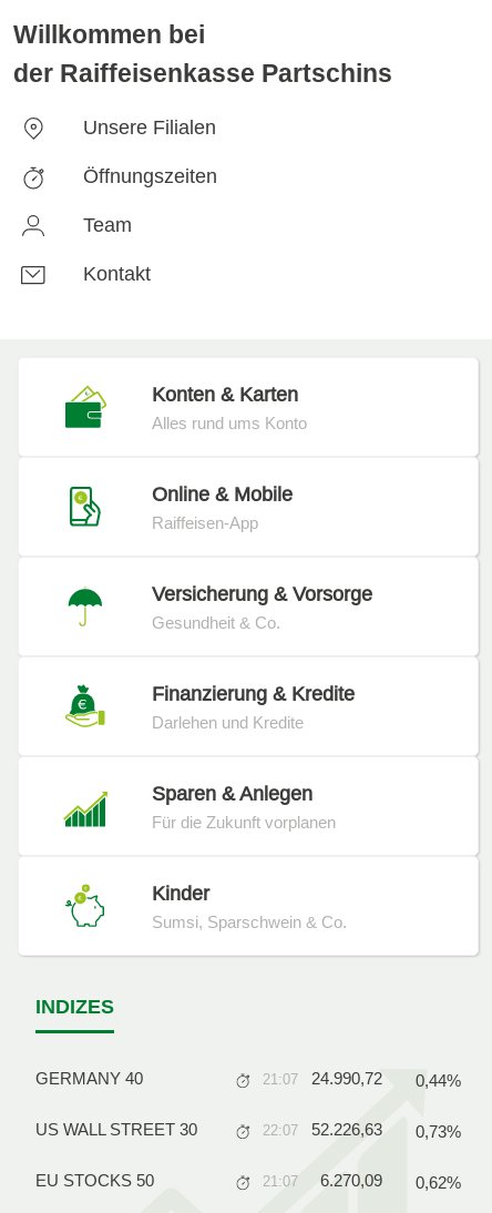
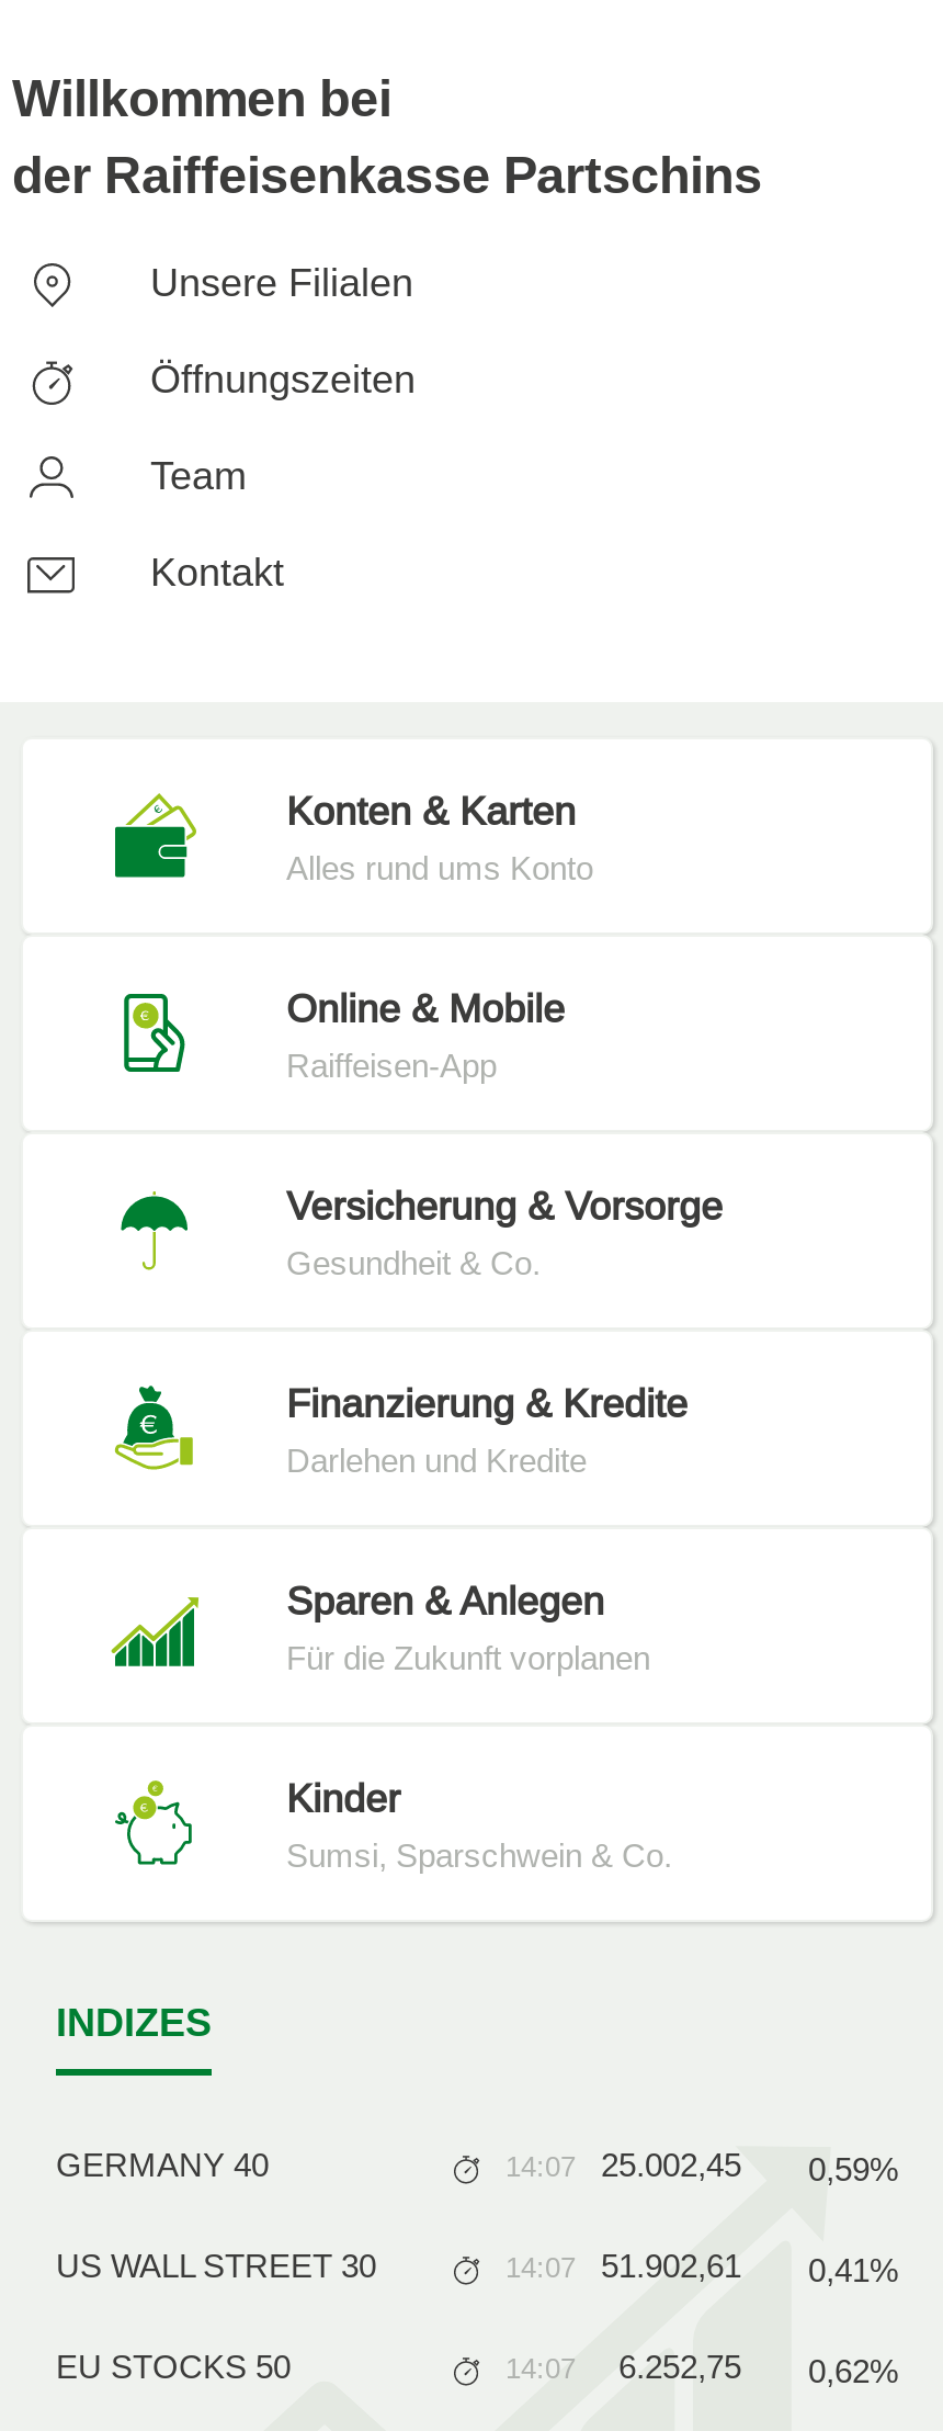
[263,1070,298,1088] 21:07 -> [505,2148,576,2183] 14:07
[311,1069,382,1088] 24.990,72 -> [601,2146,741,2183] 25.002,45
[416,1071,461,1090] 0,44% -> [808,2150,898,2187] 0,59%
[263,1121,298,1139] 22:07 -> [505,2249,576,2284] 14:07
[311,1120,382,1139] 52.226,63 -> [601,2247,741,2284] 51.902,61
[416,1122,461,1141] 0,73% -> [808,2251,898,2288] 0,41%
[263,1172,298,1190] 21:07 -> [505,2350,576,2385] 14:07
[320,1171,382,1190] 6.270,09 -> [618,2348,741,2385] 6.252,75

